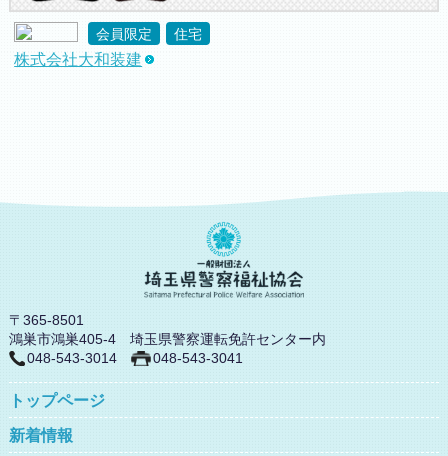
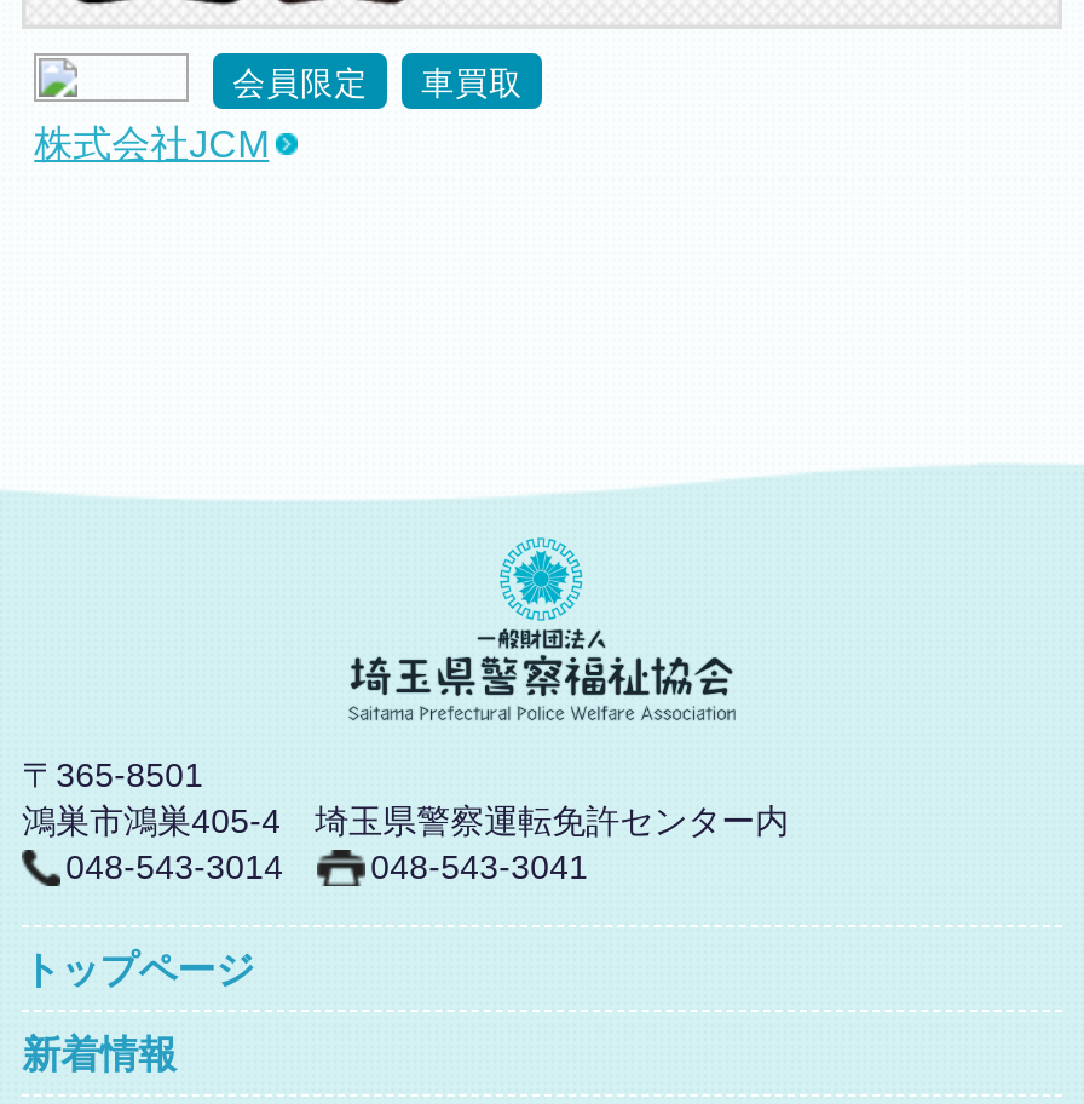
[174,27,202,42] 住宅 -> [422,65,523,101] 車買取
[14,51,142,68] 株式会社大和装建 -> [34,123,269,164] 株式会社JCM

